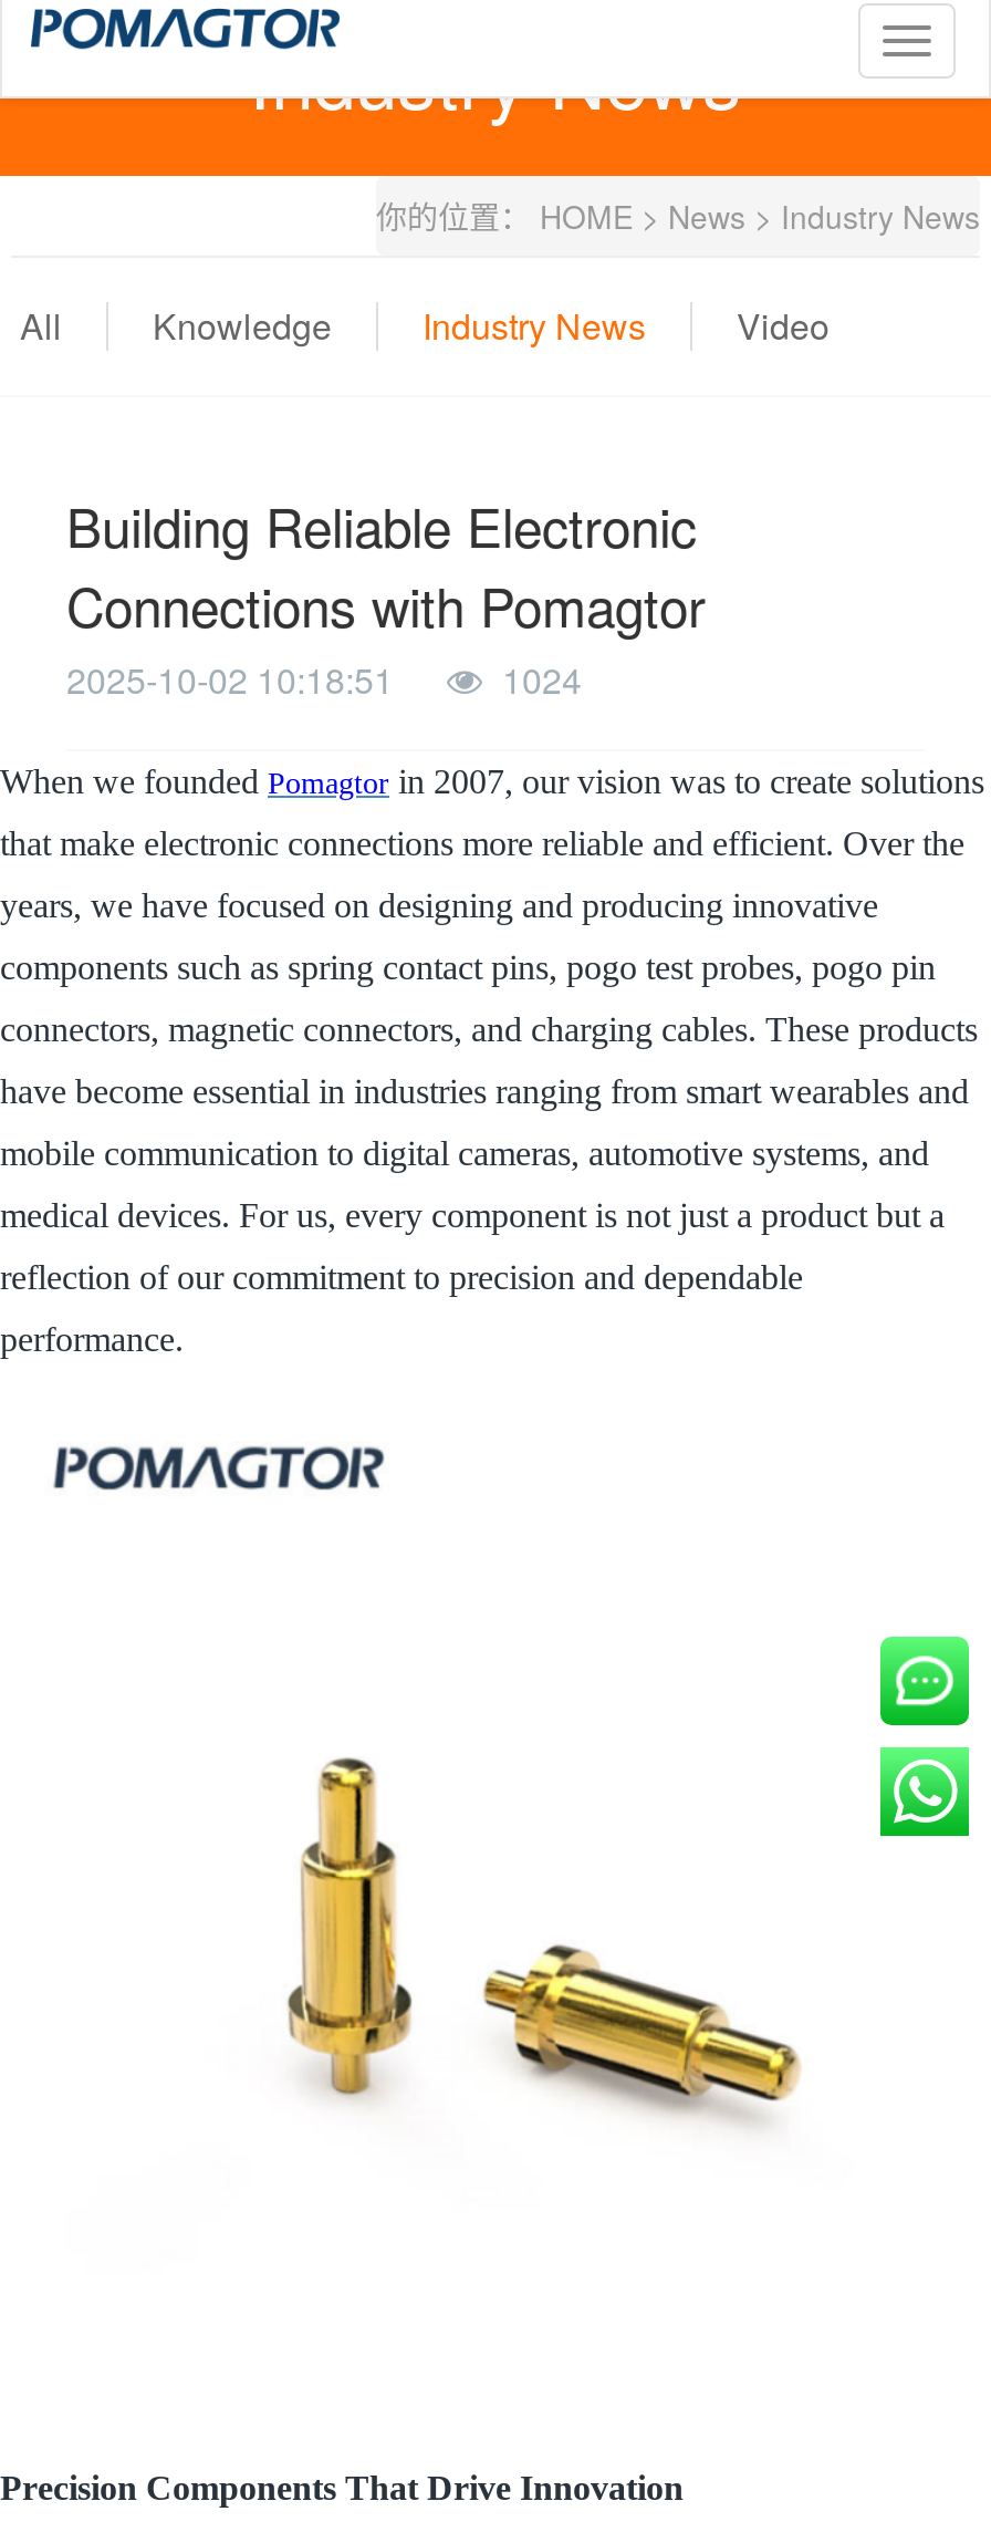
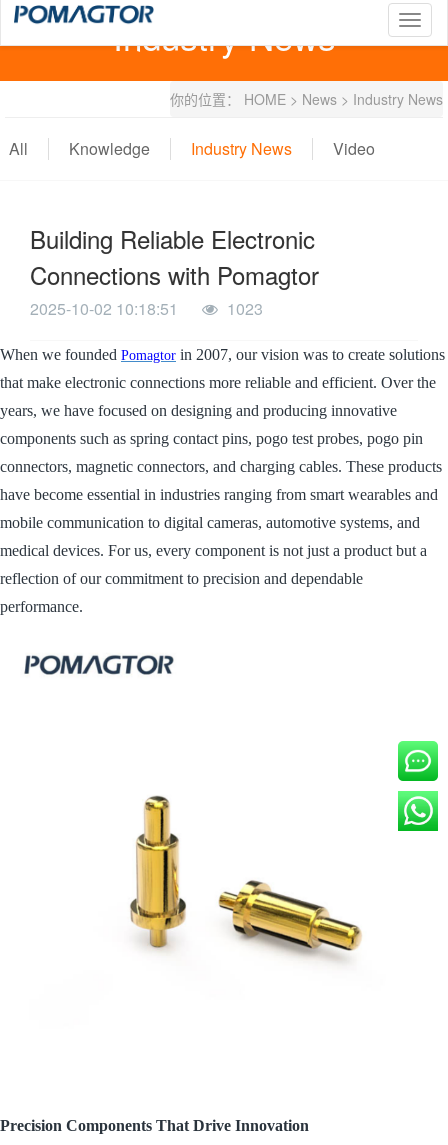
[502,654,582,705] 1024 -> [227,297,263,320] 1023

